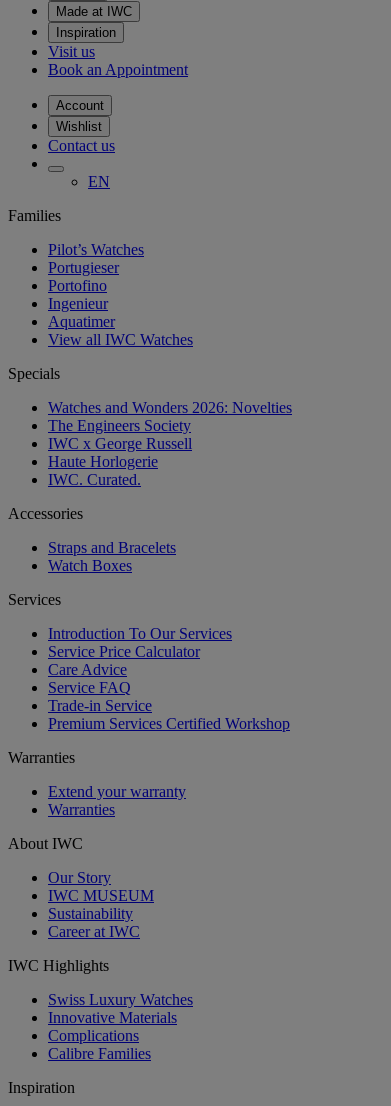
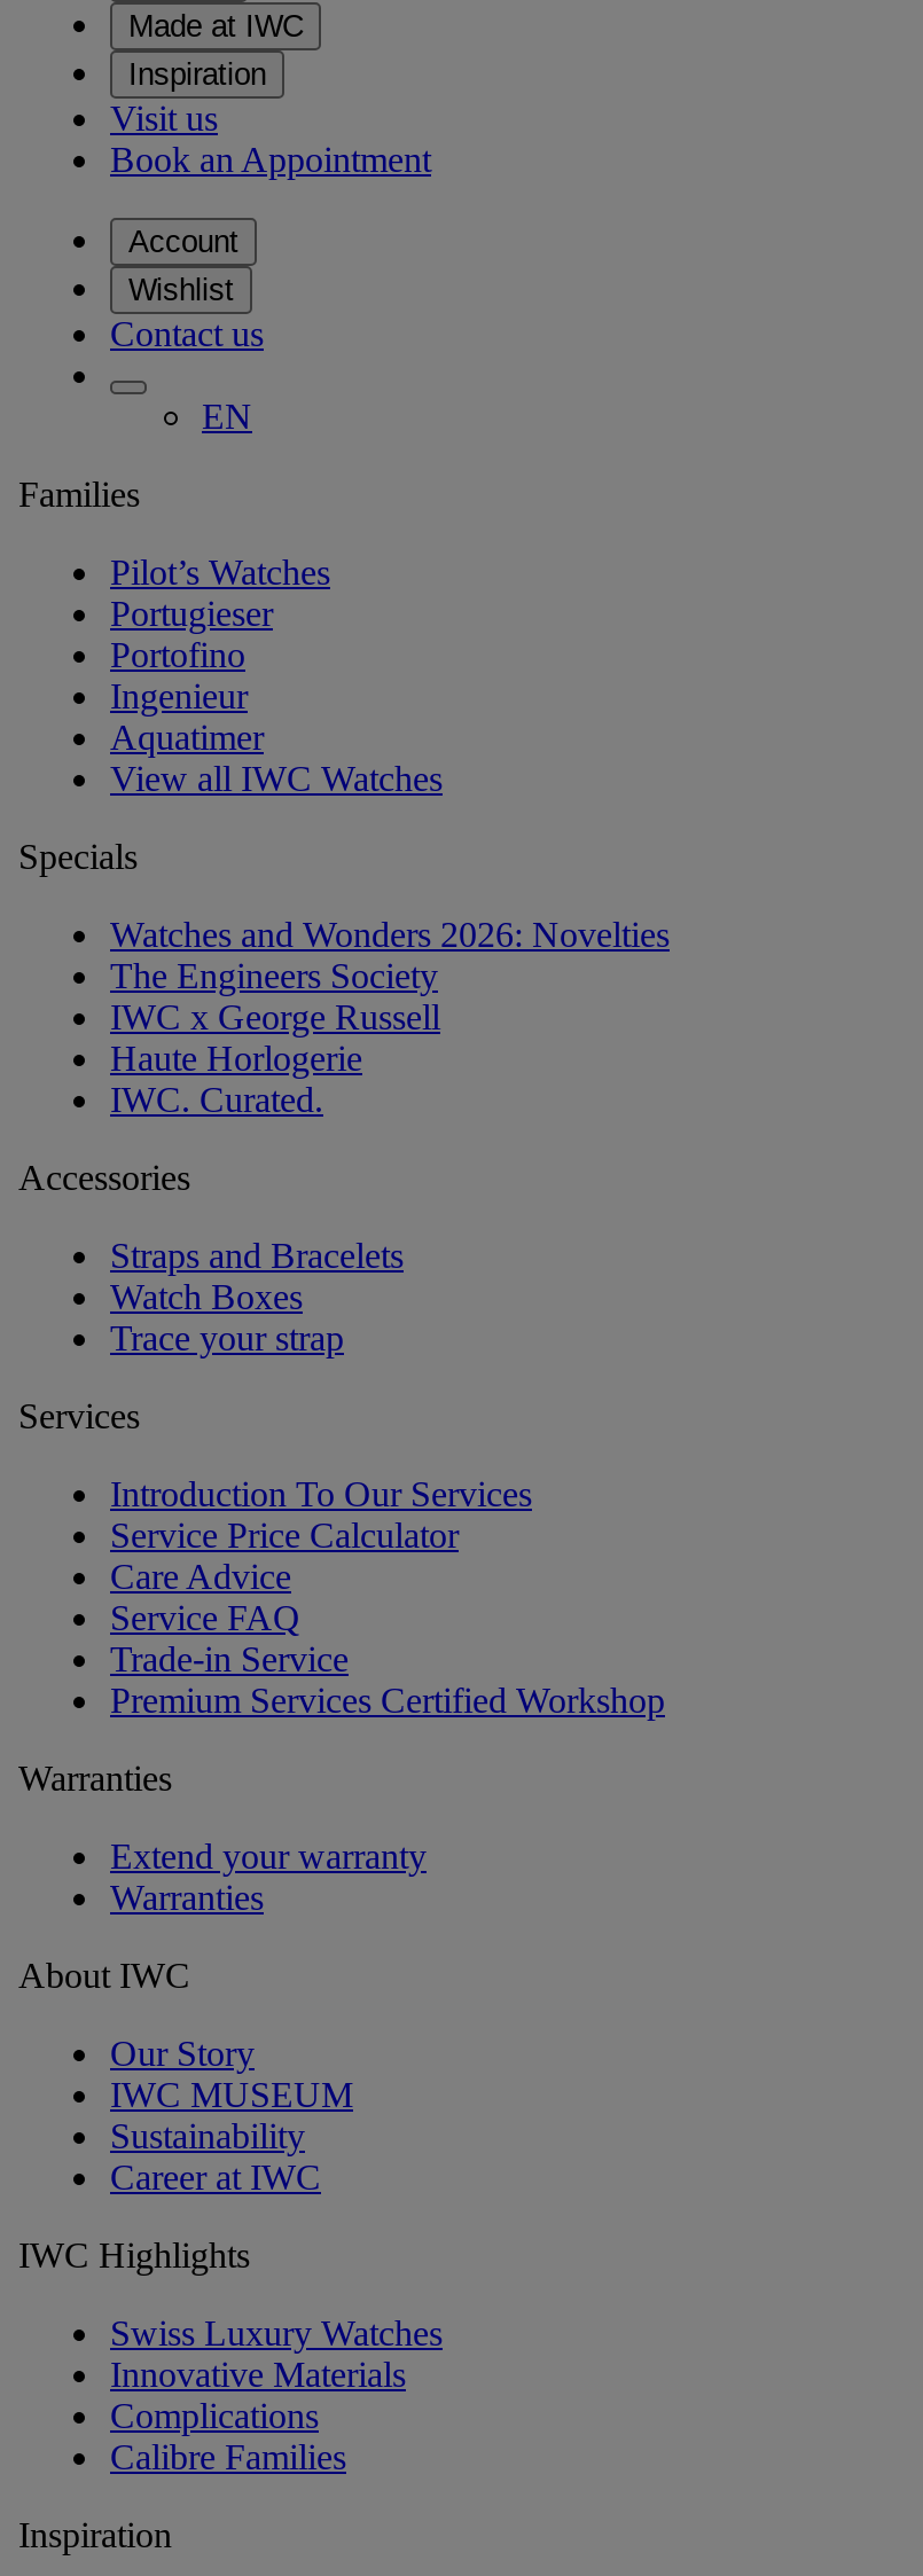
none -> [110,1319,344,1358] Trace your strap

